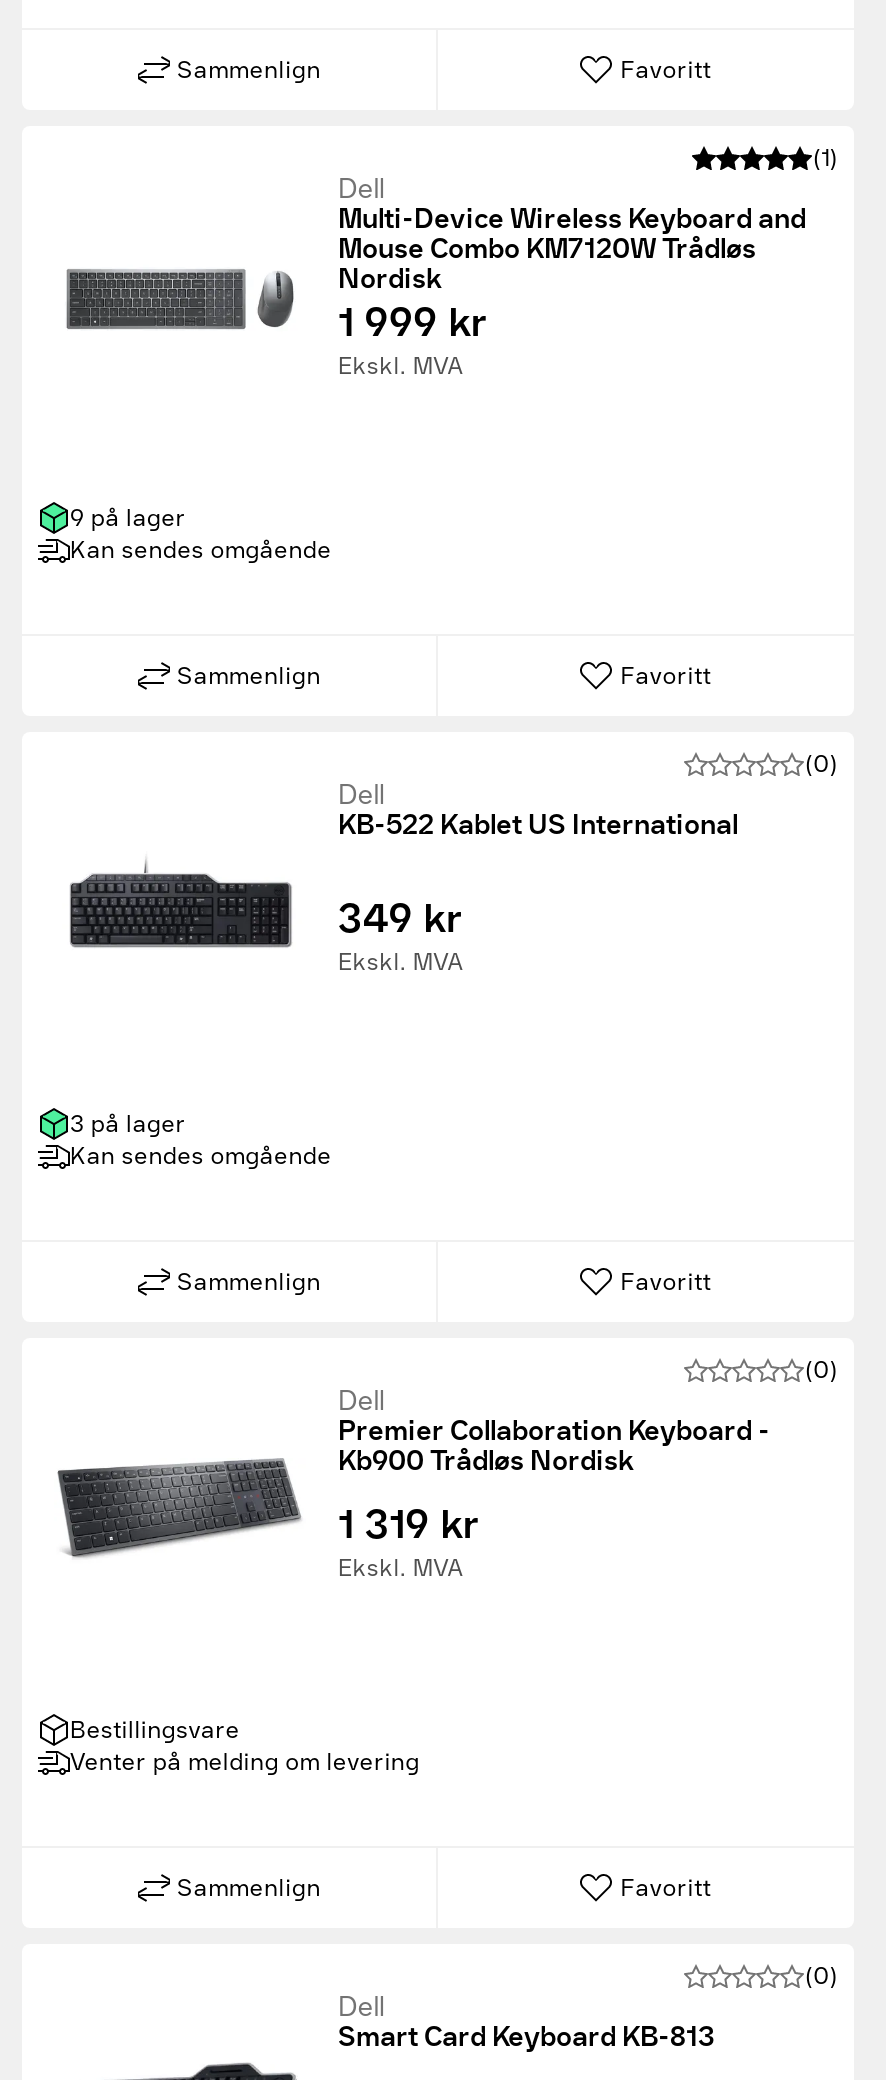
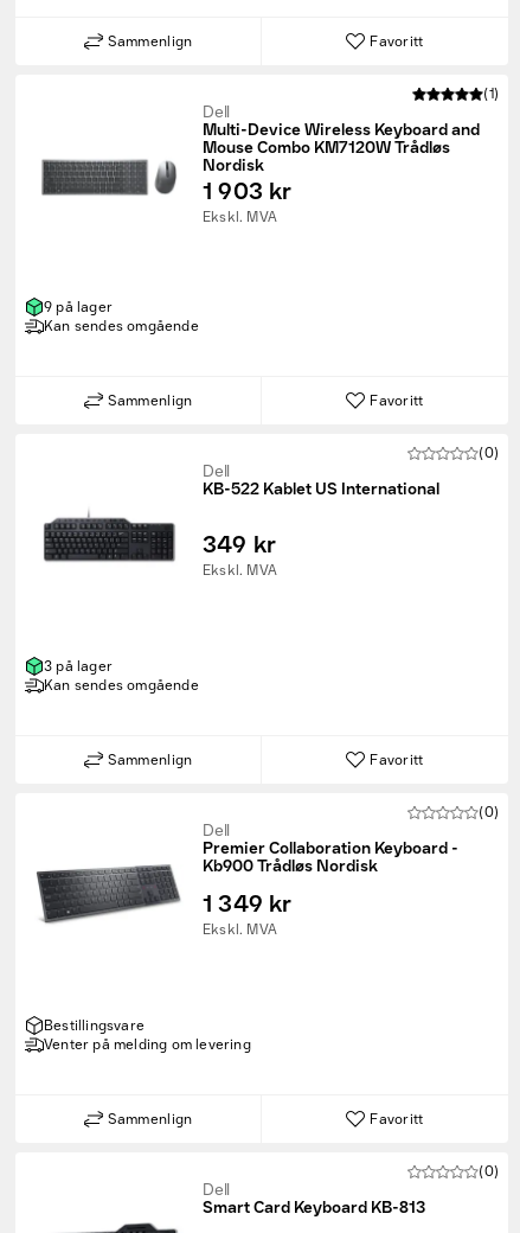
[338,299,487,347] 1 999 kr -> [203,177,292,206] 1 903 kr
[338,1499,479,1547] 1 319 kr -> [203,889,292,917] 1 349 kr

